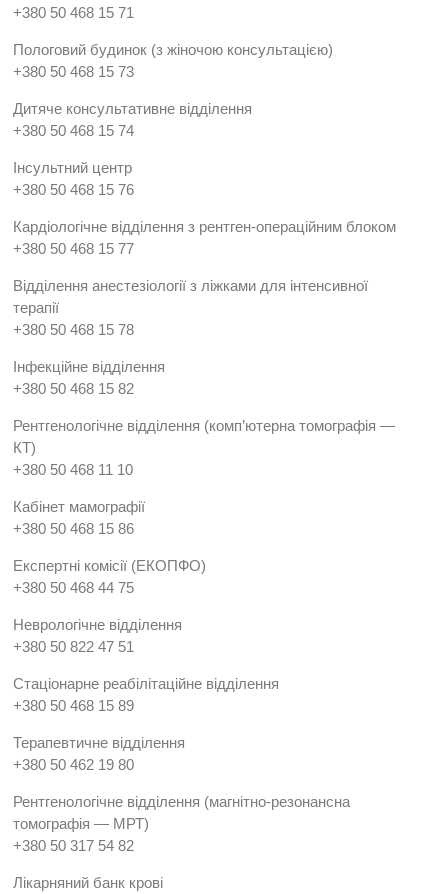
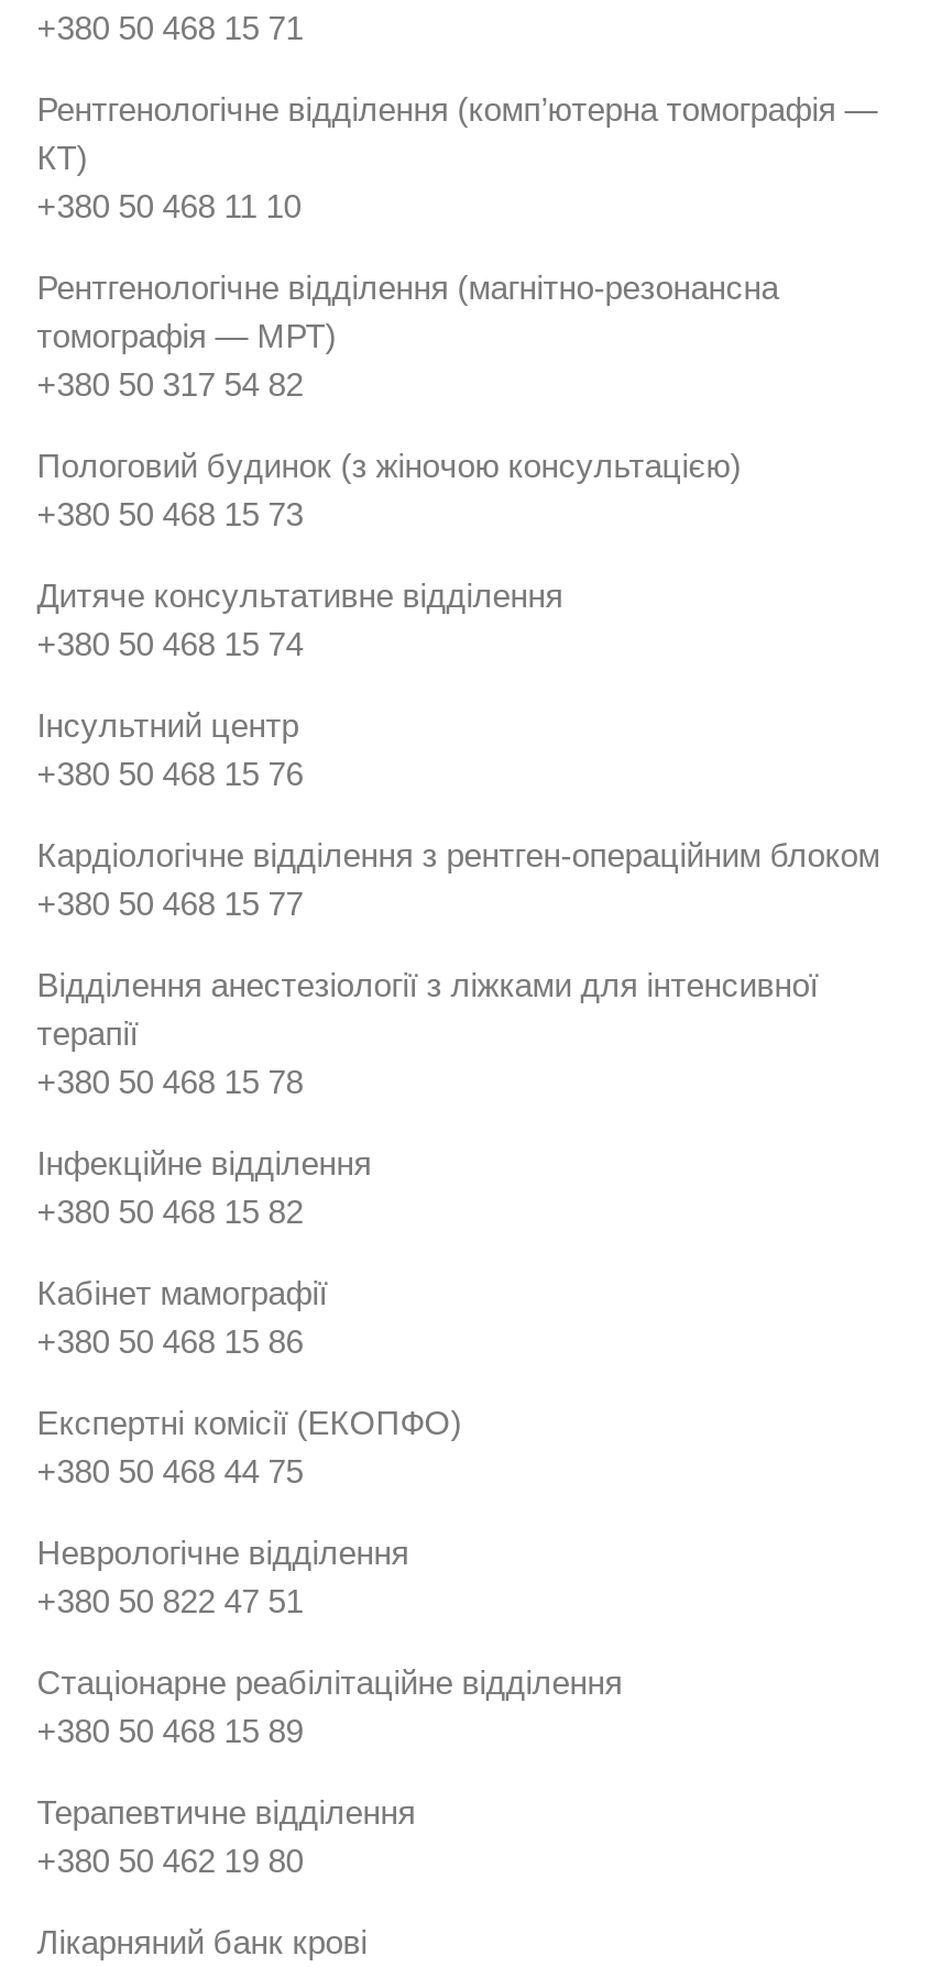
moved [13,41,396,397] -> [37,447,880,1230]: Пологовий будинок (з жіночою консультацією) | +380 50 468 15 73 | Дитяче консультативне відділення | ... | Інфекційне відділення | +380 50 468 15 82
moved [13,417,395,478] -> [37,90,878,224]: Рентгенологічне відділення (комп’ютерна томографія — | КТ) | +380 50 468 11 10
moved [13,498,279,773] -> [37,1274,622,1879]: Кабінет мамографії | +380 50 468 15 86 | Експертні комісії (ЕКОПФО) | ... | Терапевтичне відділення | +380 50 462 19 80
moved [13,793,350,854] -> [37,268,778,403]: Рентгенологічне відділення (магнітно-резонансна | томографія — МРТ) | +380 50 317 54 82

